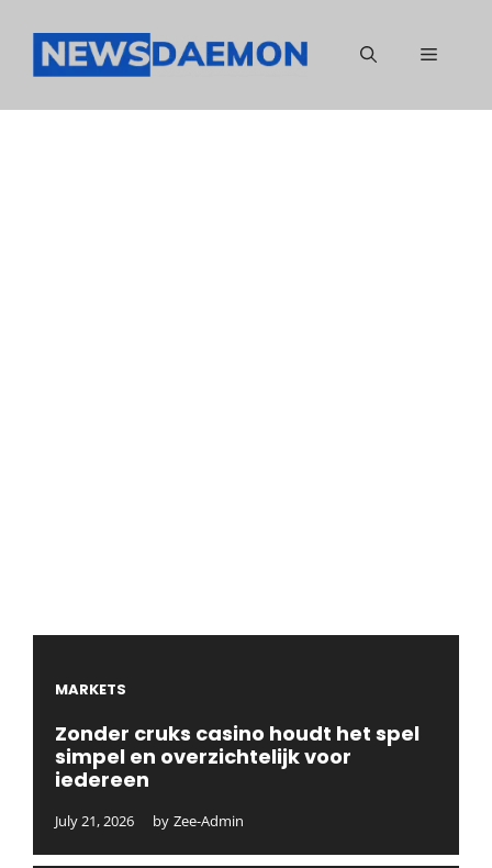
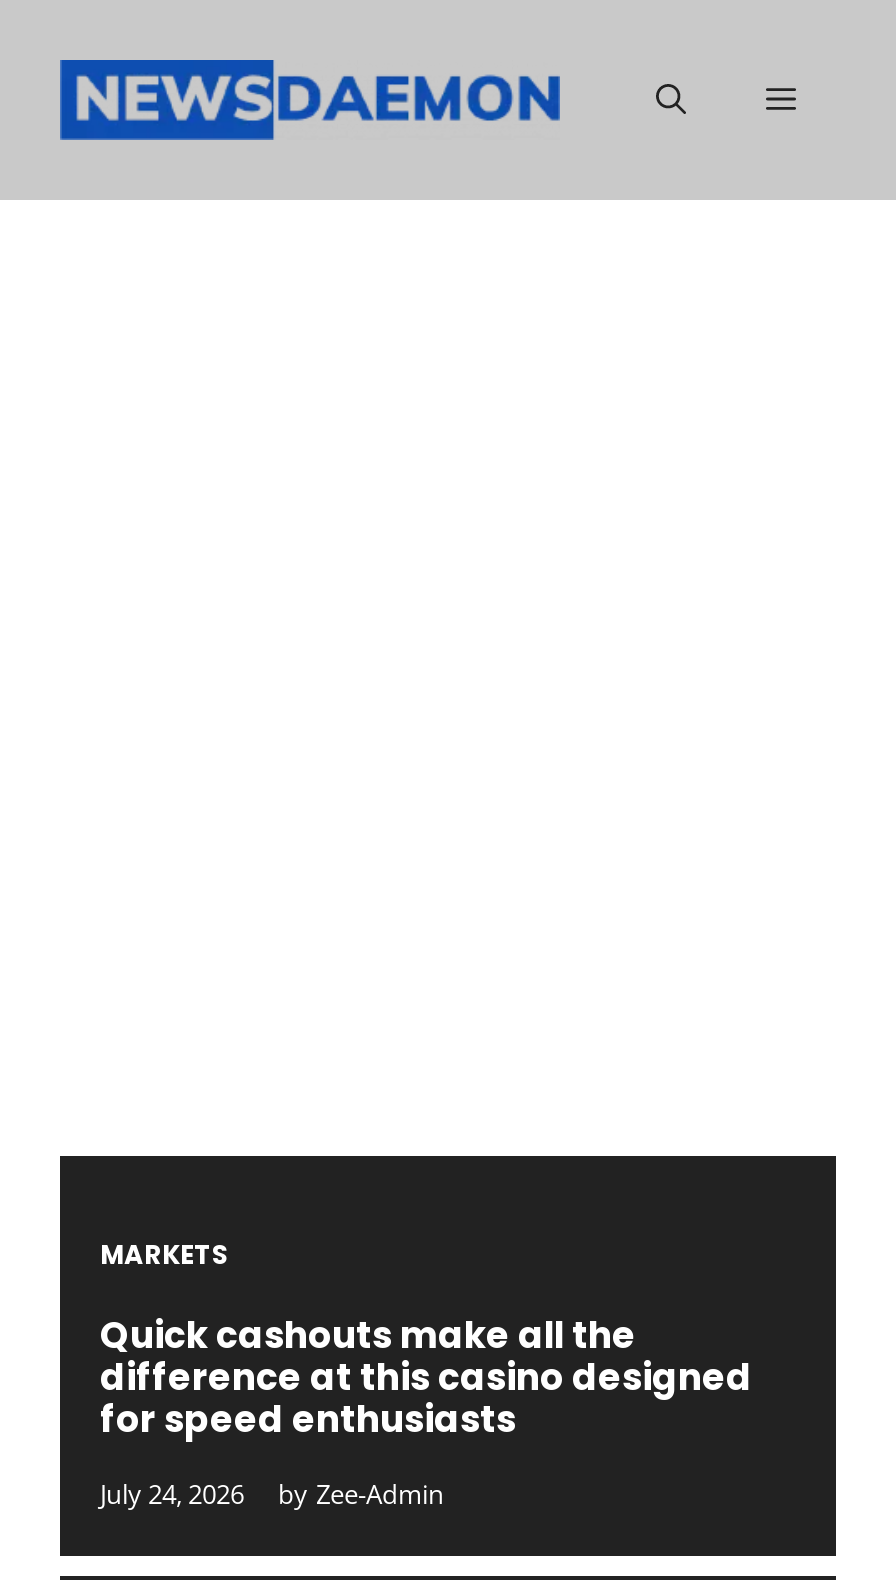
[55,720,420,793] Zonder cruks casino houdt het spel | simpel en overzichtelijk voor | iedereen -> [100,1310,752,1444] Quick cashouts make all the | difference at this casino designed | for speed enthusiasts
[55,811,244,831] July 21, 2026 by Zee-Admin -> [100,1476,444,1512] July 24, 2026 by Zee-Admin

